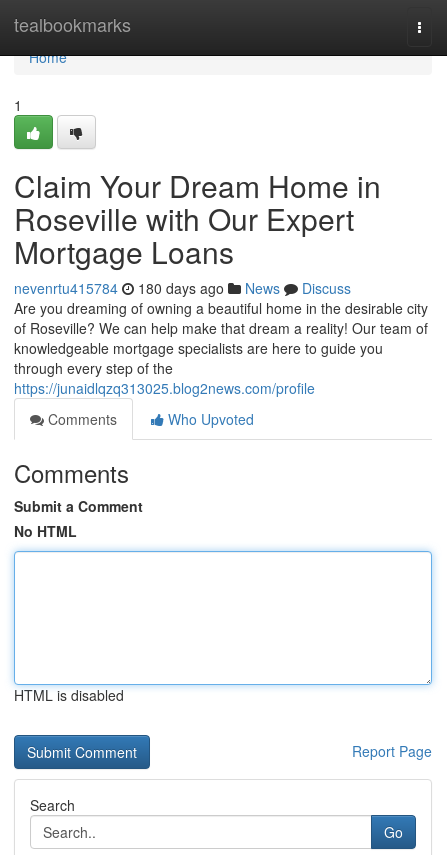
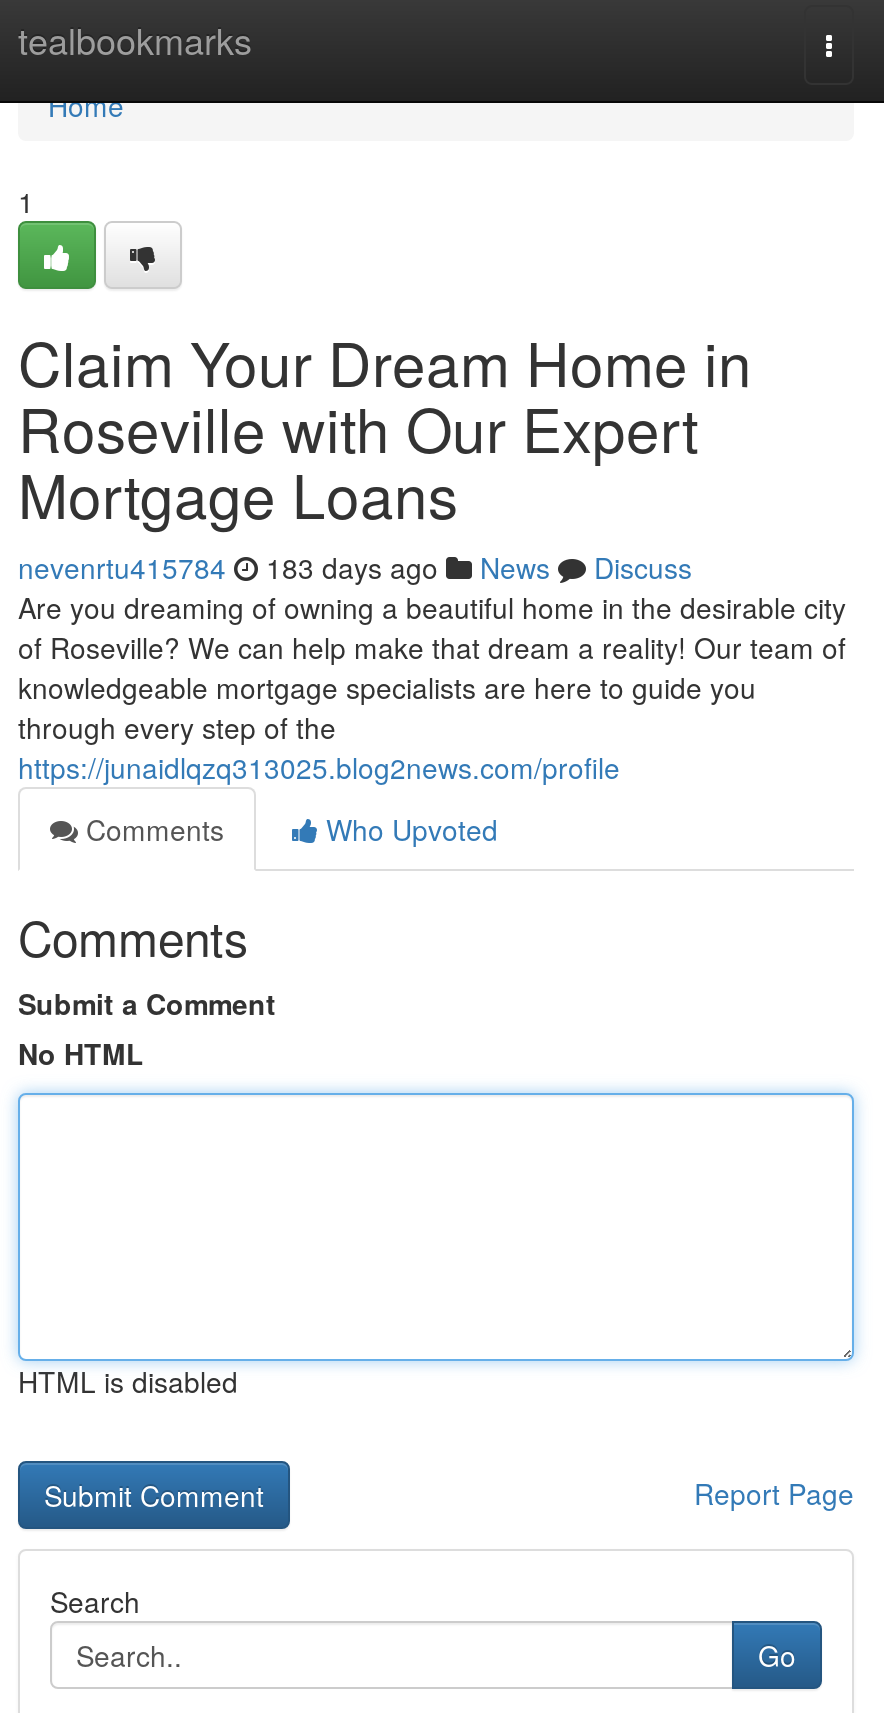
[14,278,351,298] nevenrtu415784 180 days ago News Discuss -> [18,547,692,587] nevenrtu415784 183 days ago News Discuss

